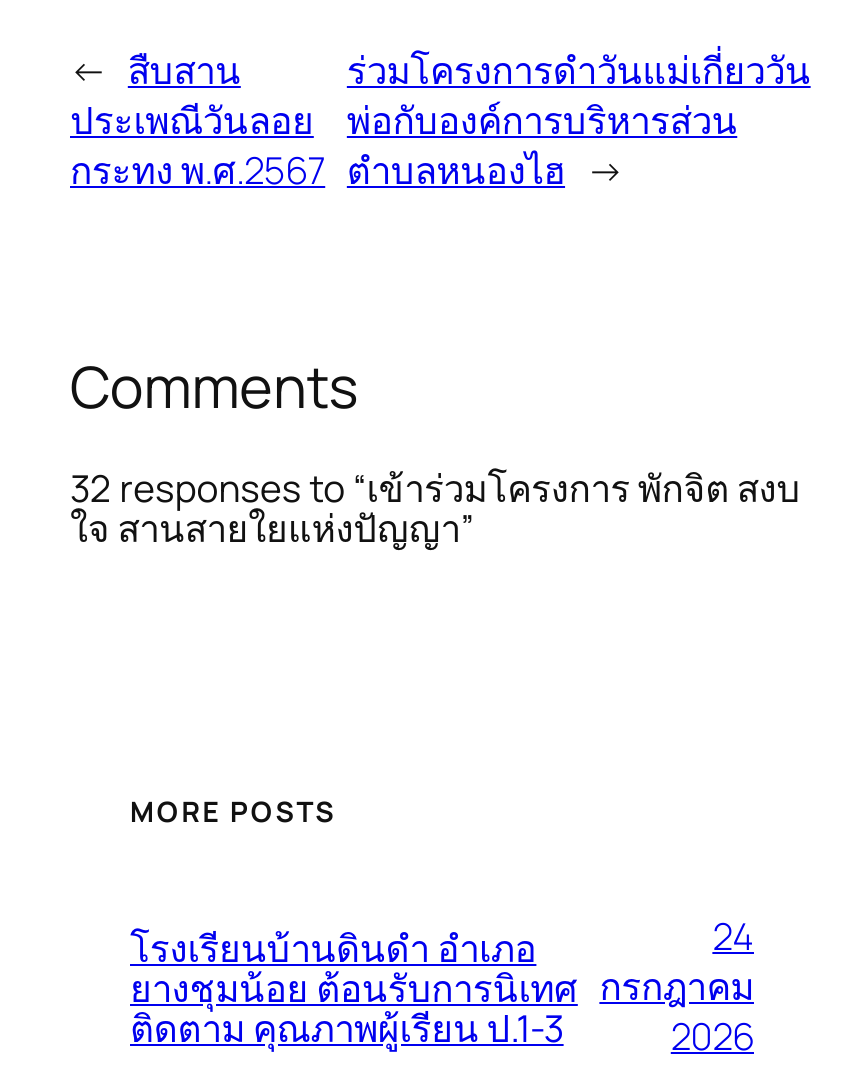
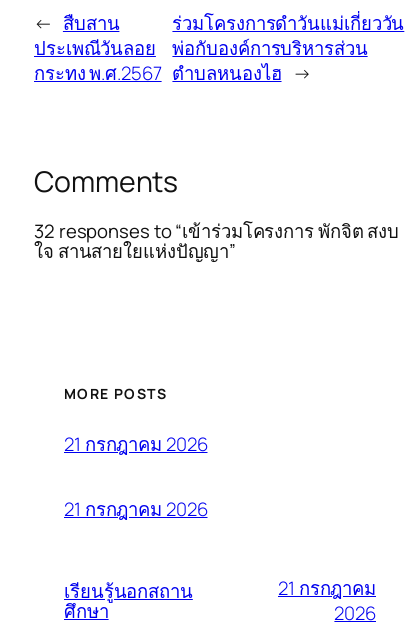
[130,921,578,1053] โรงเรียนบ้านดินดำ อำเภอ | ยางชุมน้อย ต้อนรับการนิเทศ | ติดตาม คุณภาพผู้เรียน ป.1-3 -> [64,431,207,624] 21 กรกฎาคม 2026 | 21 กรกฎาคม 2026 | เรียนรู้นอกสถาน | ศึกษา
[599,910,754,1012] 24 | กรกฎาคม -> [278,575,376,601] 21 กรกฎาคม

